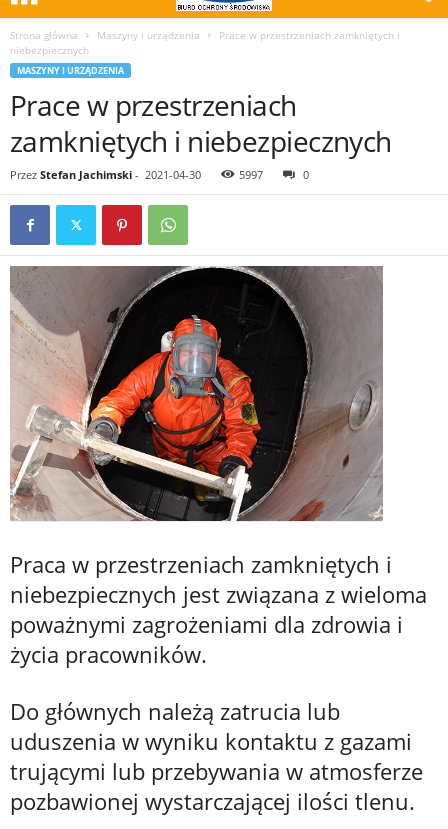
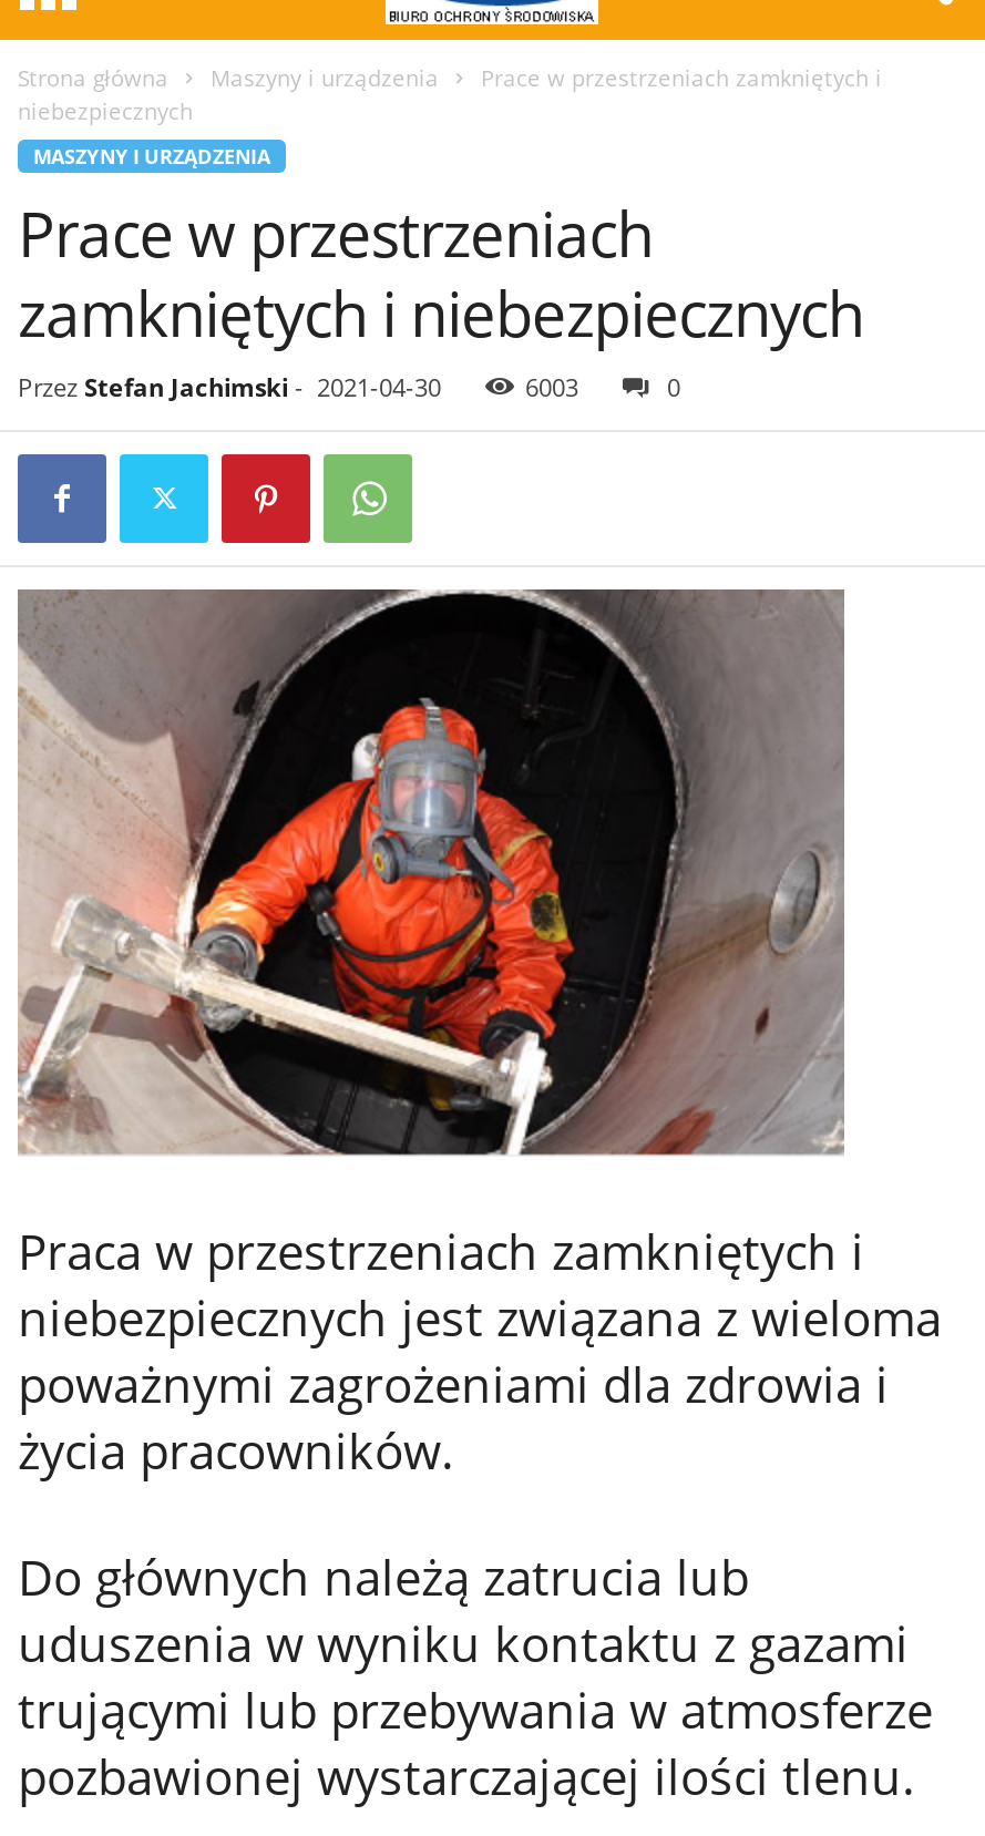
[239,167,263,182] 5997 -> [525,370,578,403] 6003

